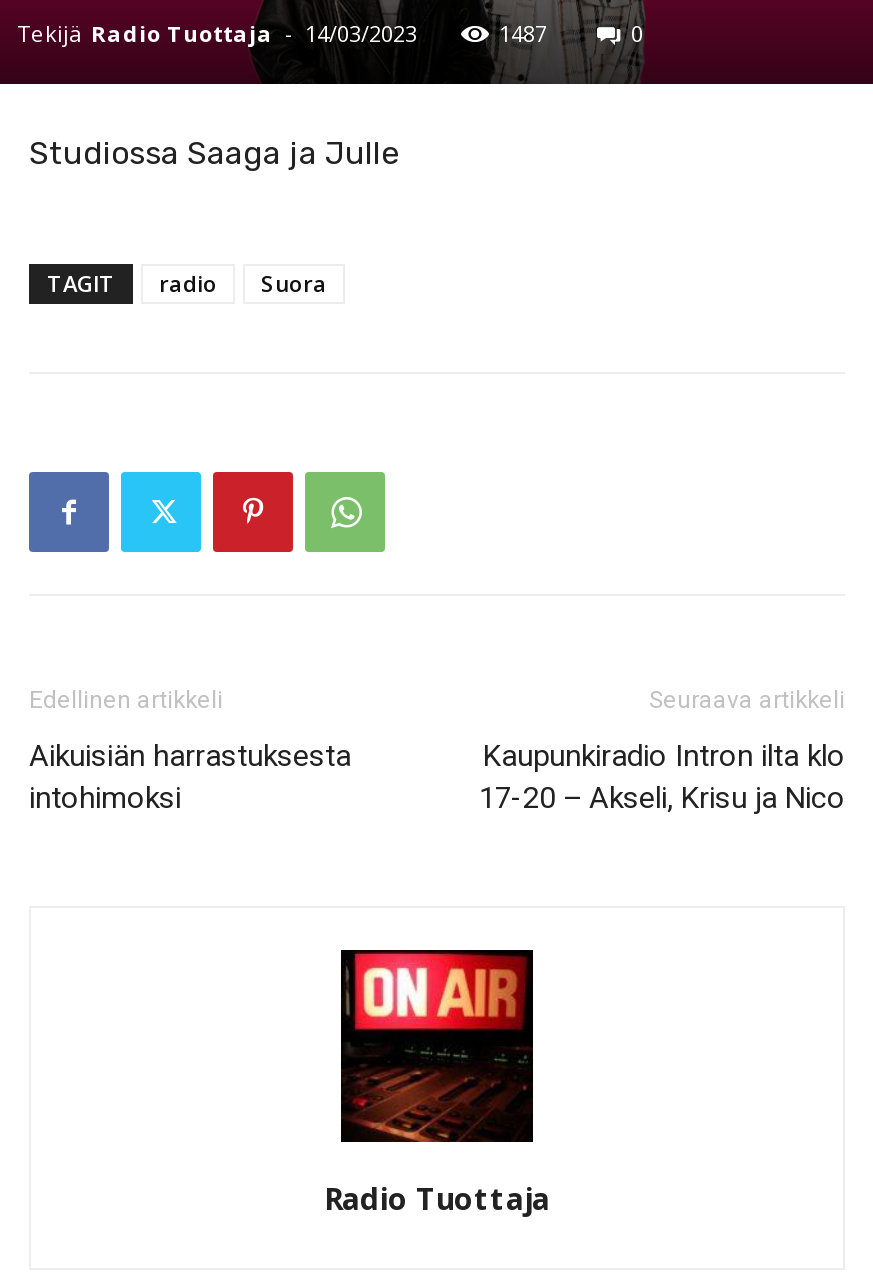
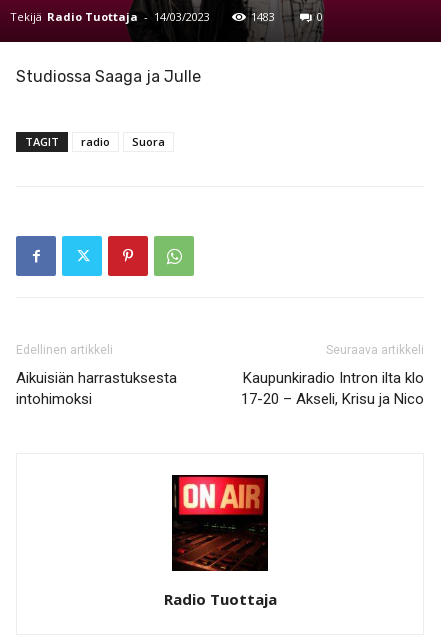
[499,18,547,48] 1487 -> [251,9,275,24] 1483

